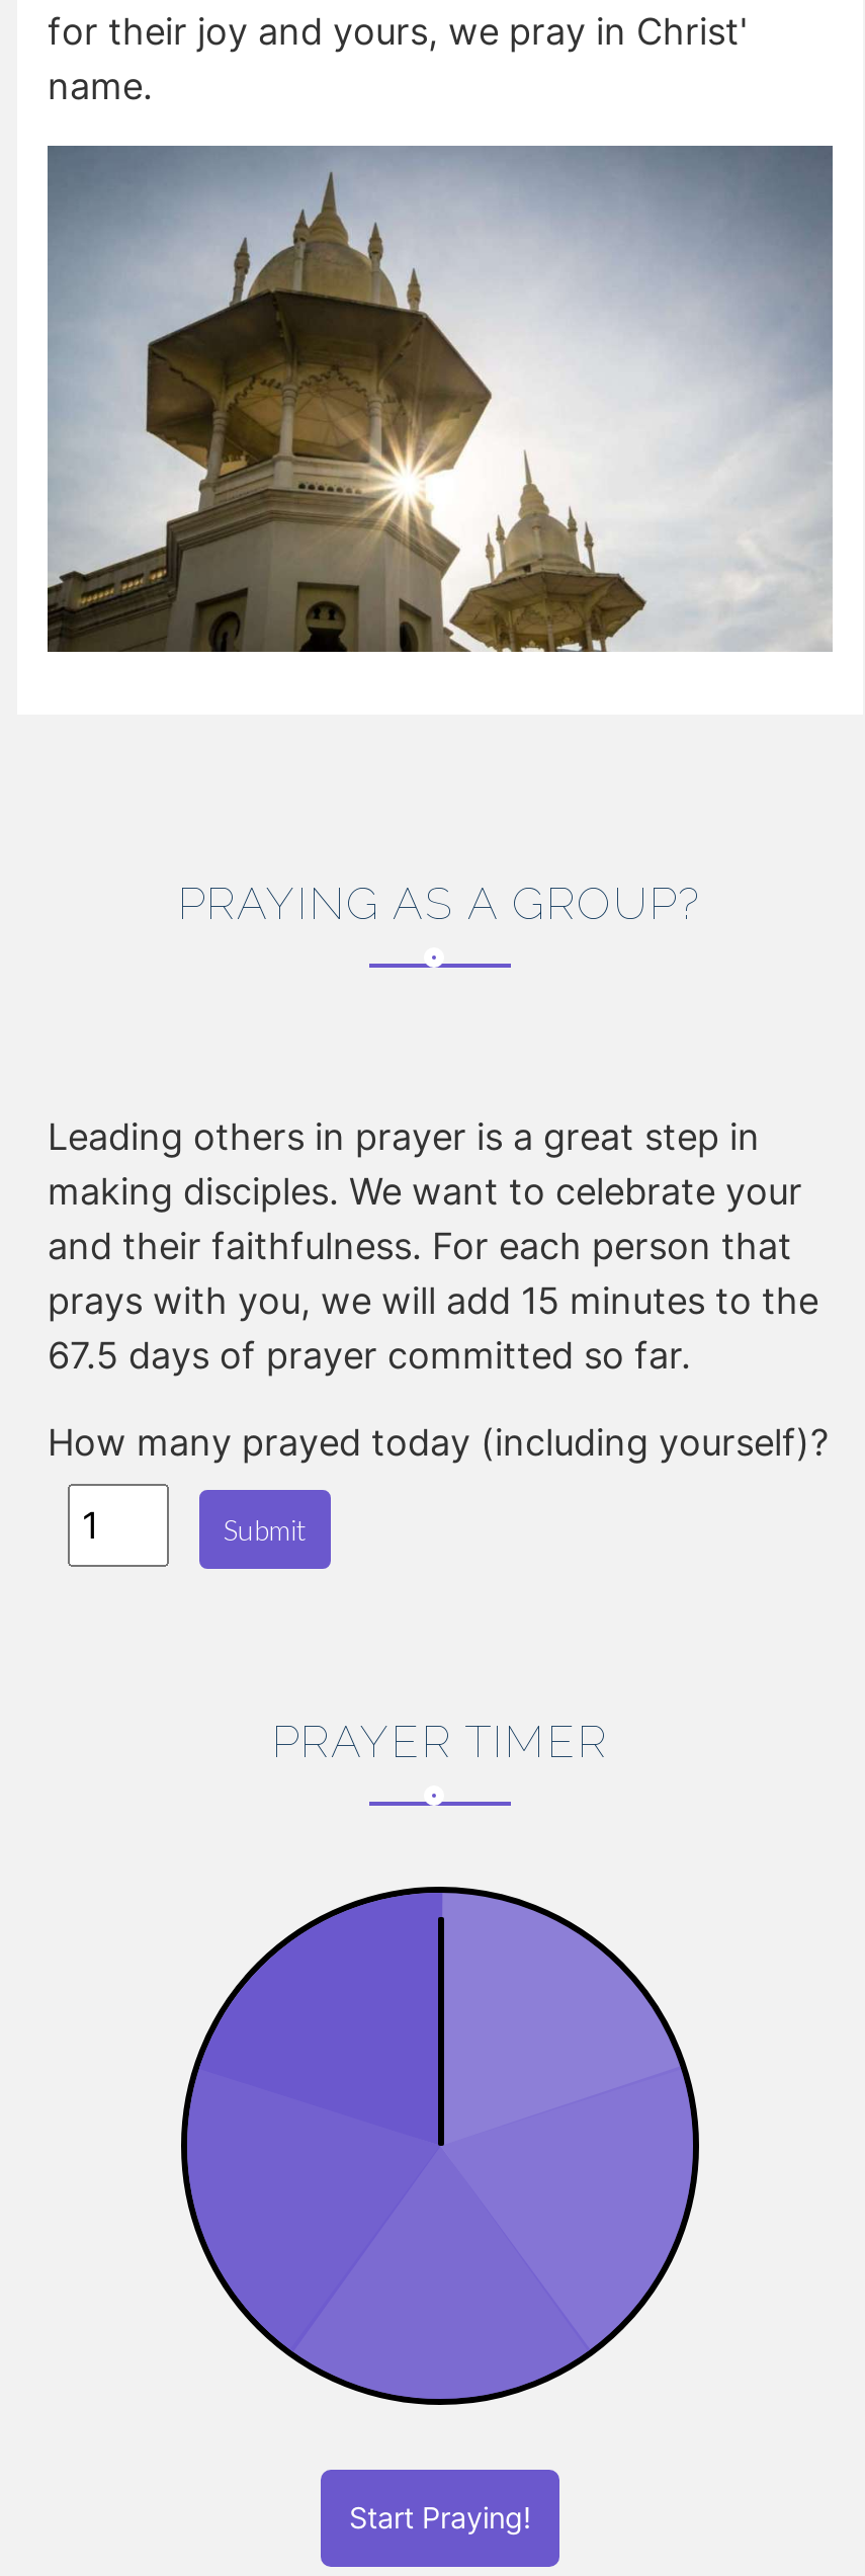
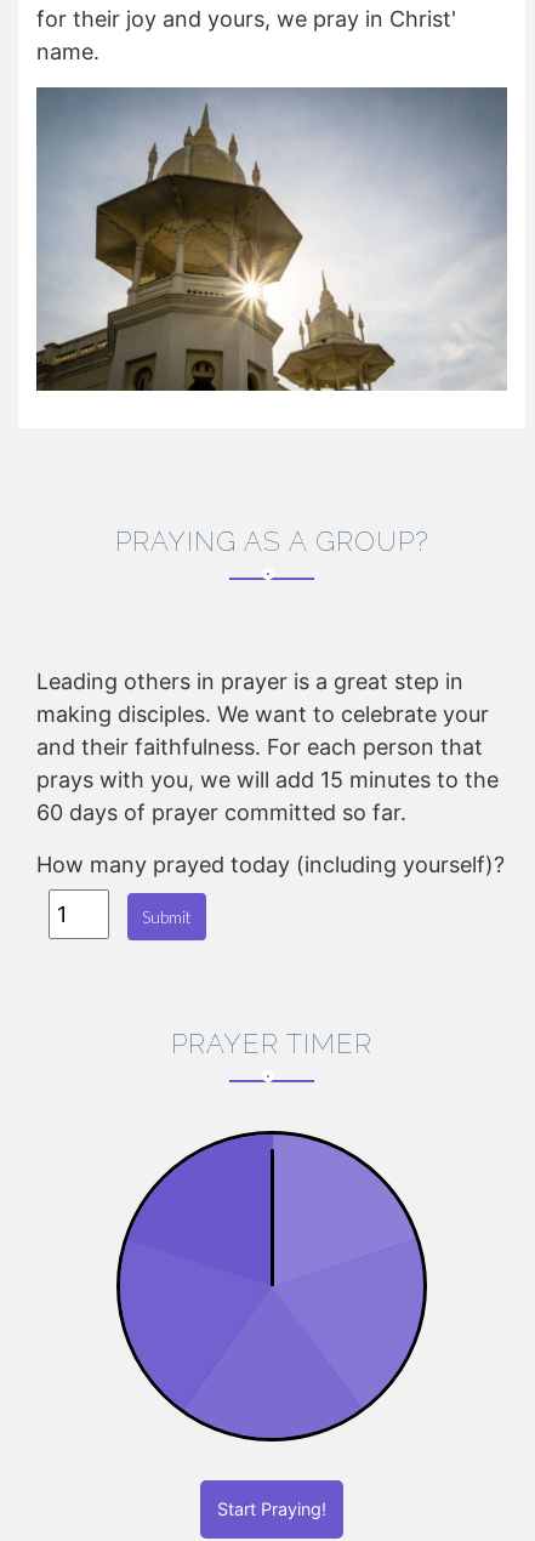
[48,1334,691,1376] 67.5 days of prayer committed so far. -> [36,799,406,825] 60 days of prayer committed so far.

